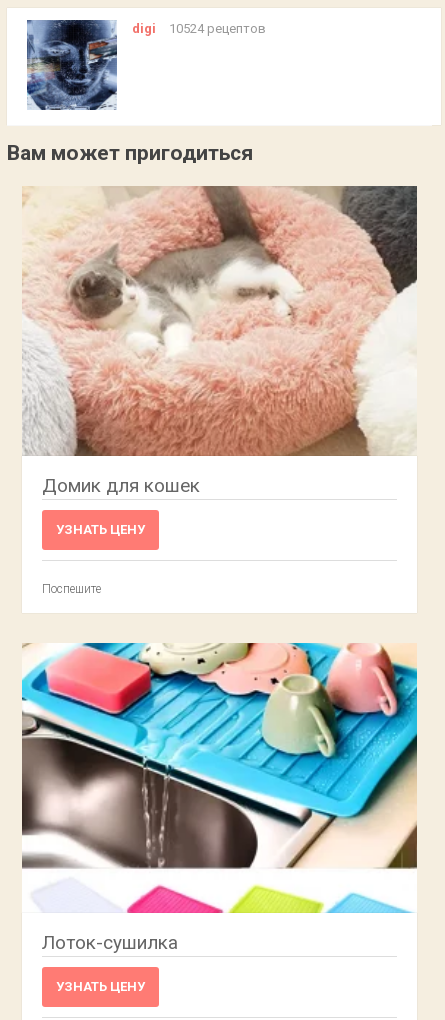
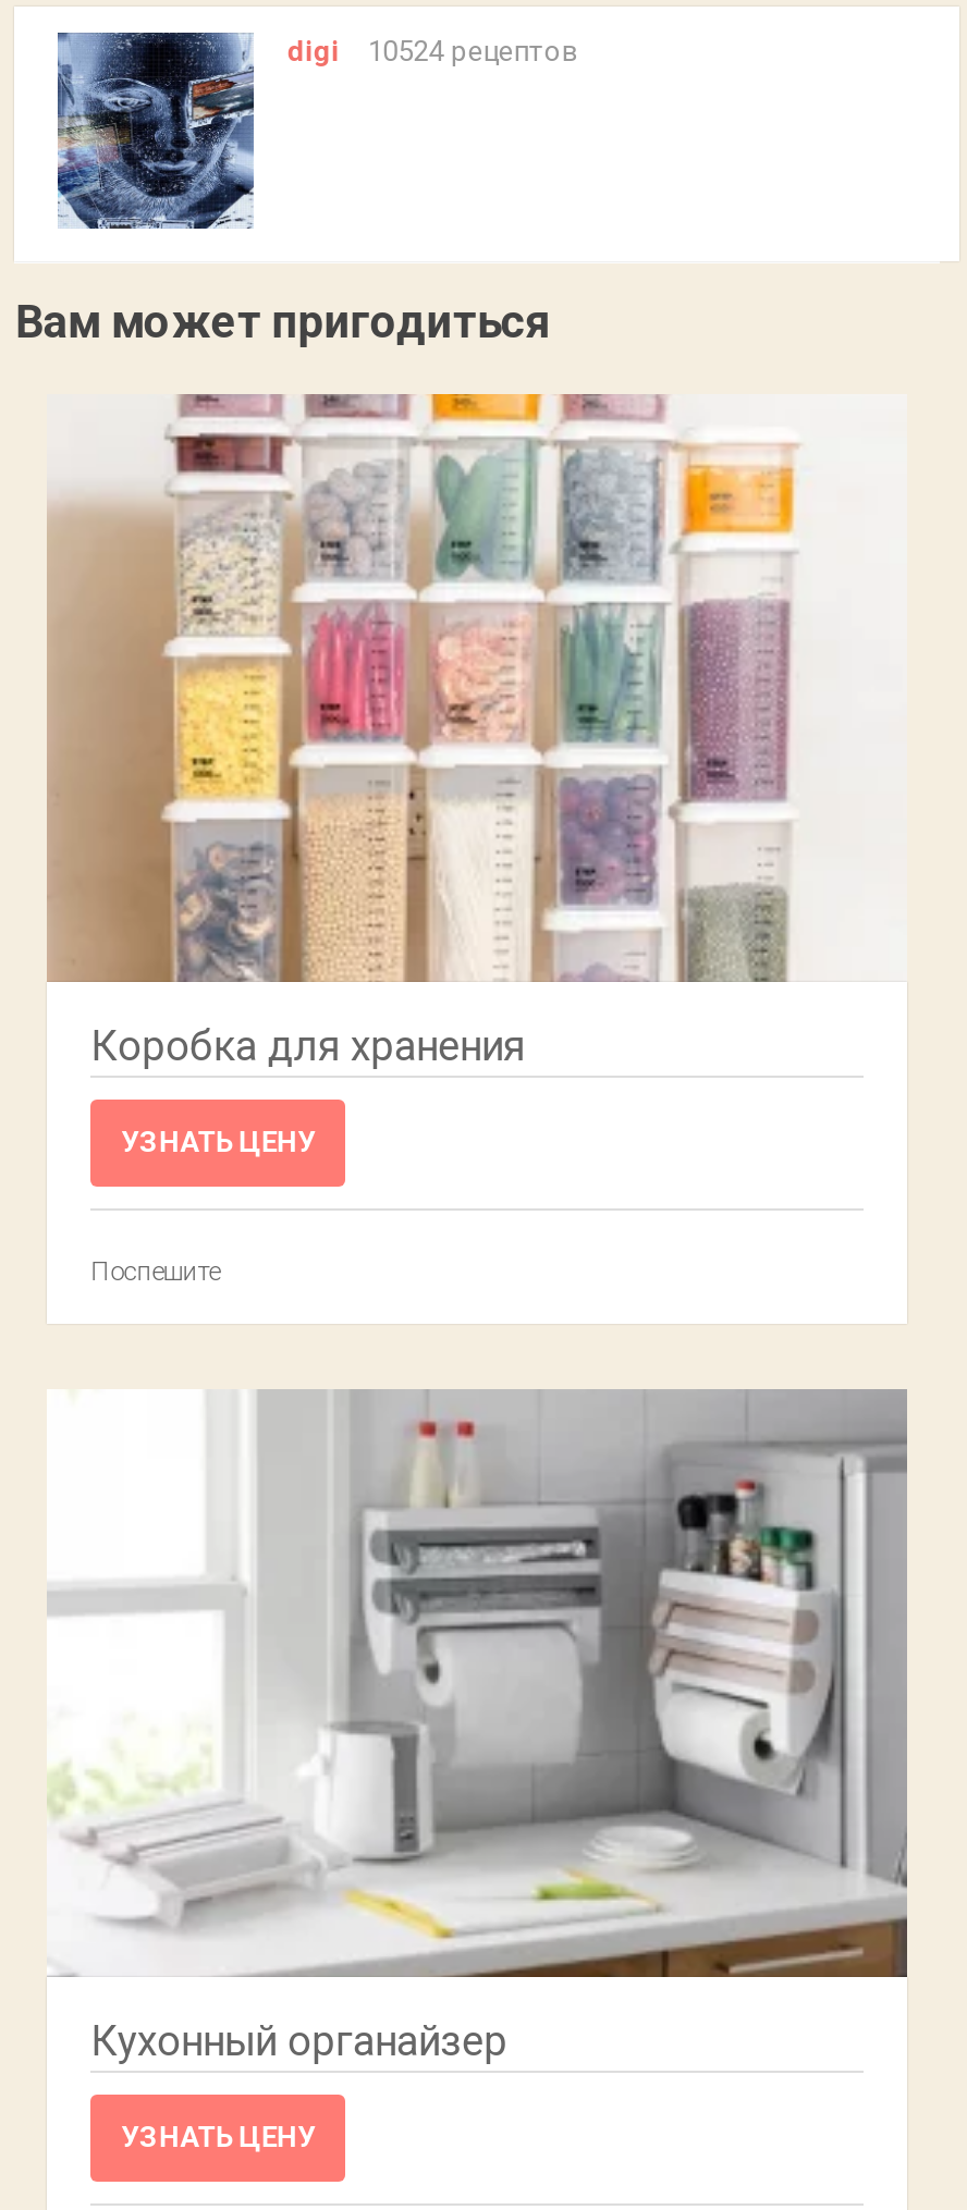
[22,185,418,496] [image] | Домик для кошек -> [47,392,907,1070] [image] | Коробка для хранения
[21,642,418,953] [image] | Лоток-сушилка -> [47,1387,909,2065] [image] | Кухонный органайзер

